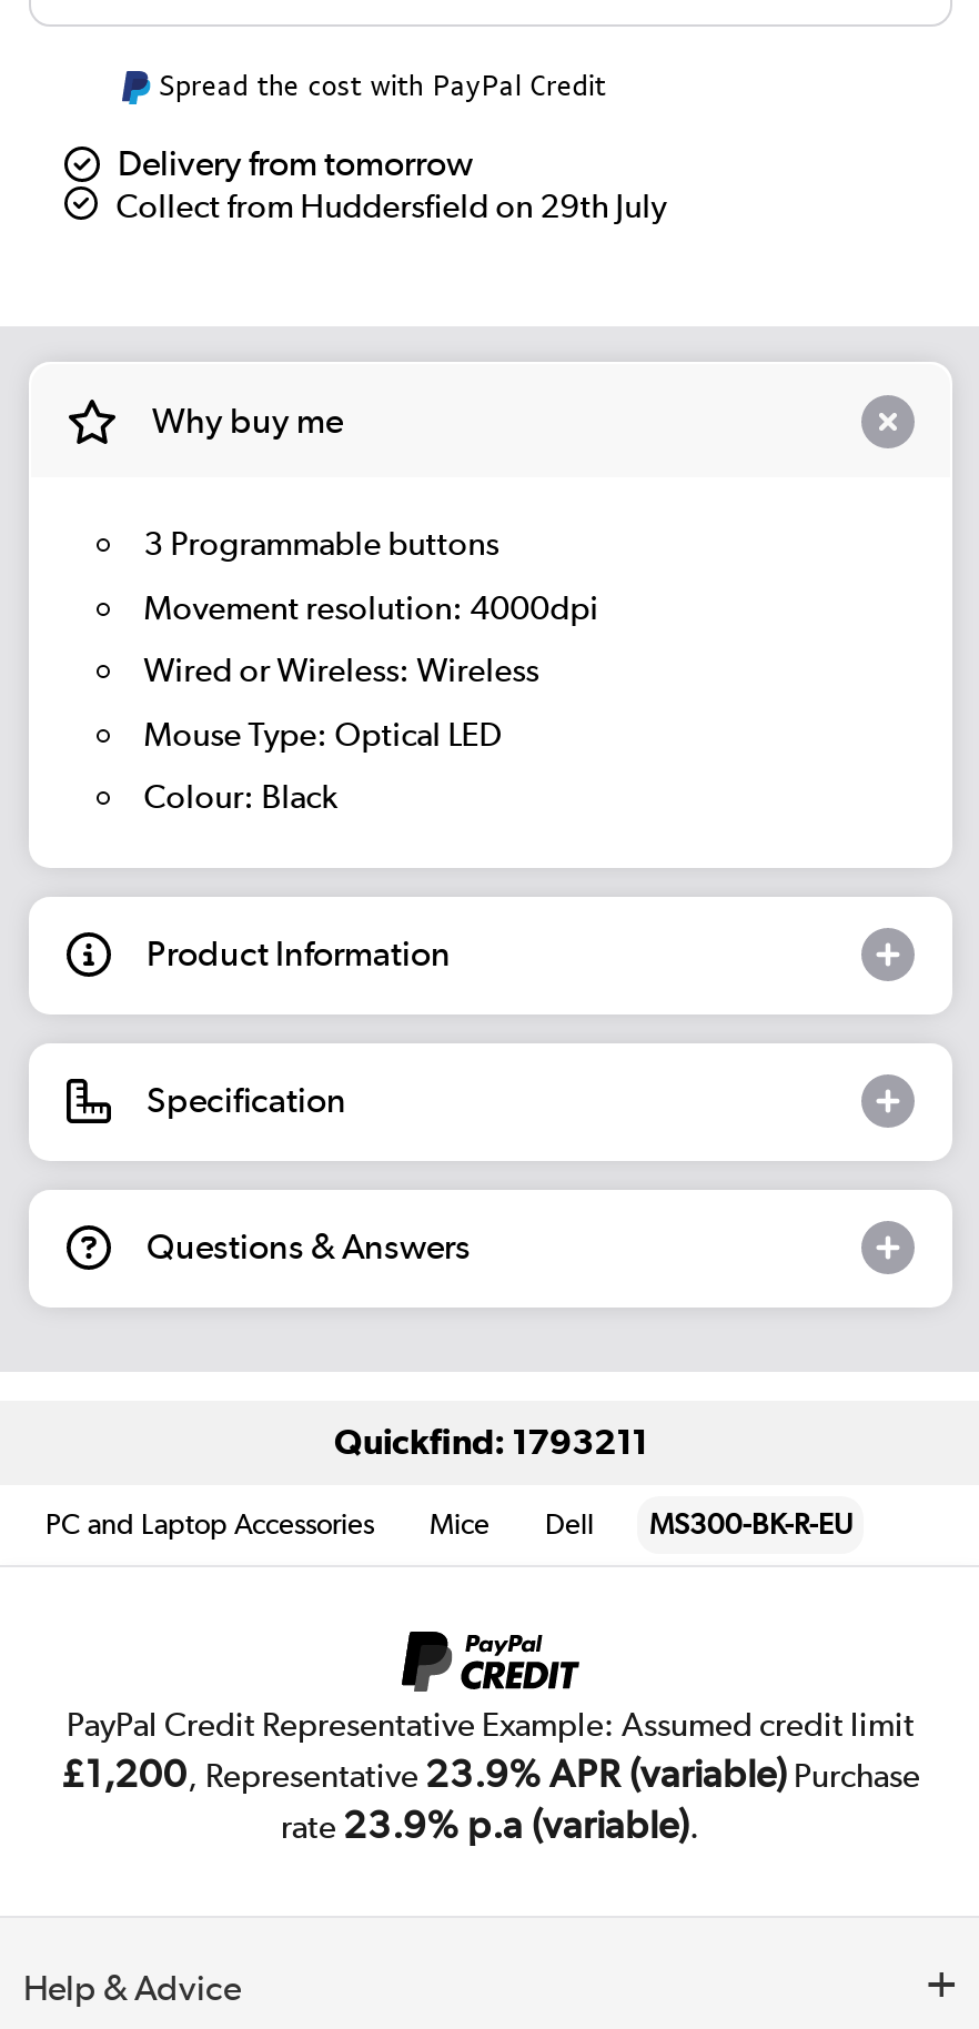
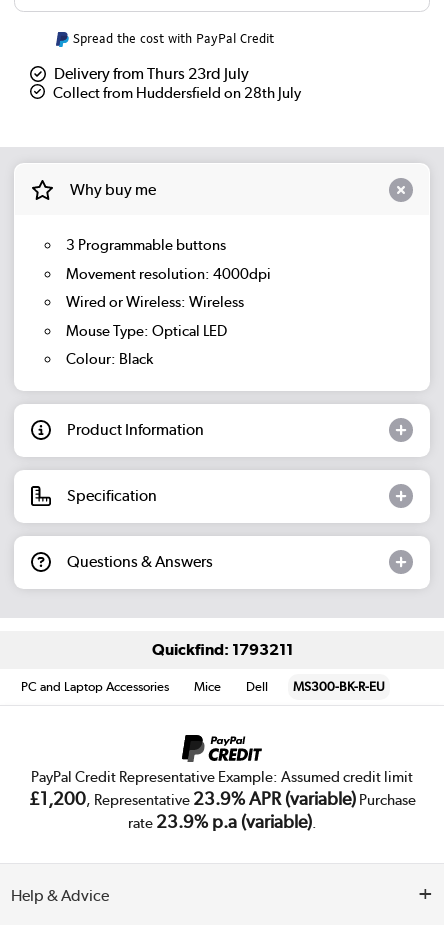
[116,142,666,226] Delivery from tomorrow | Collect from Huddersfield on 29th July -> [53,64,301,102] Delivery from Thurs 23rd July | Collect from Huddersfield on 28th July

